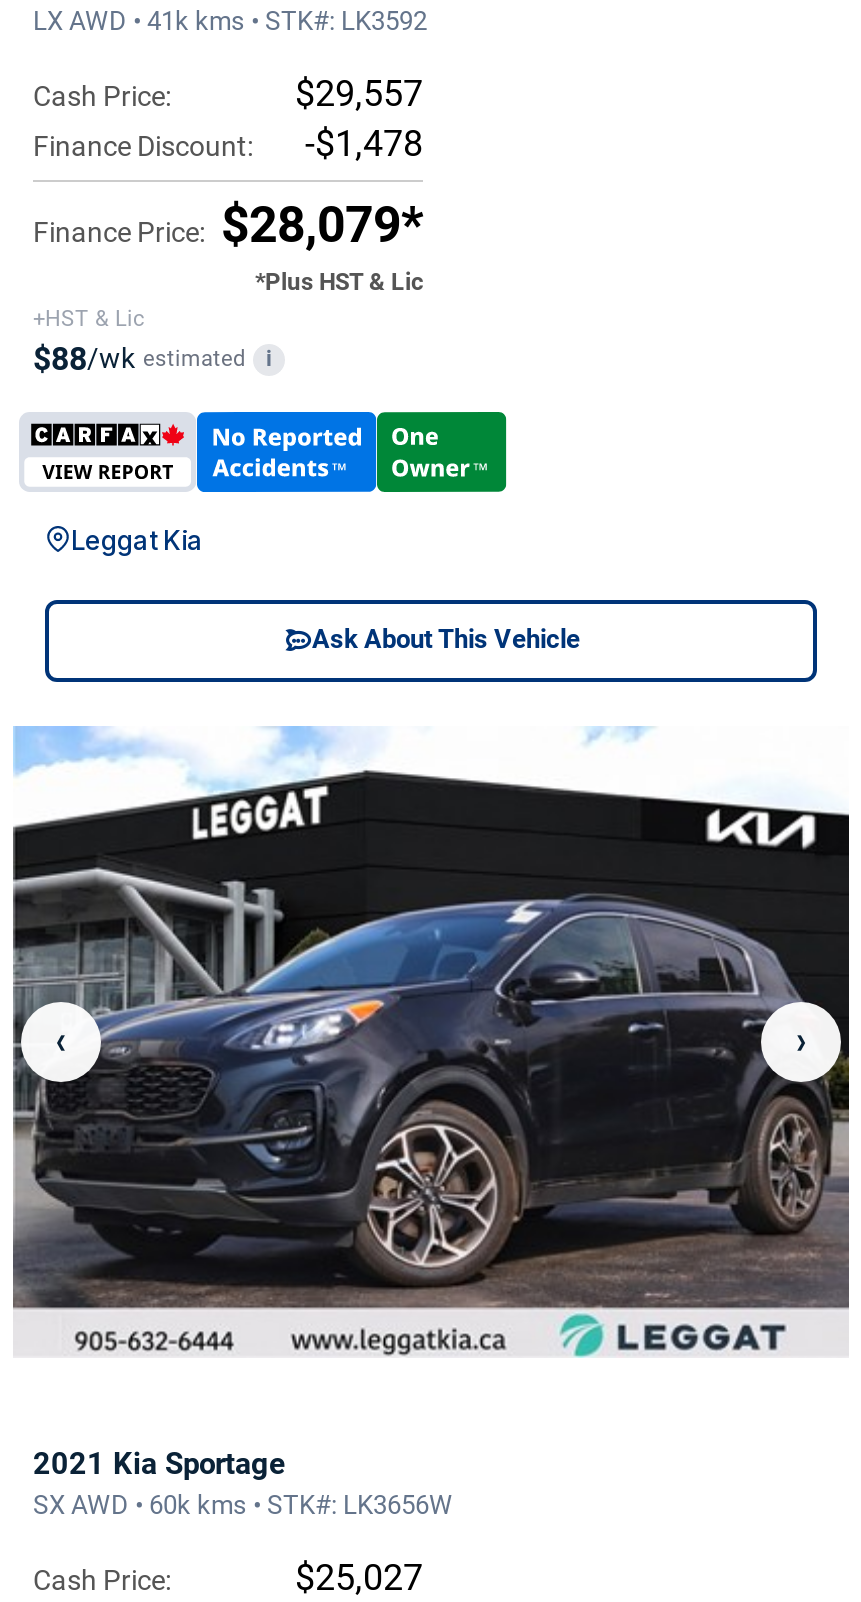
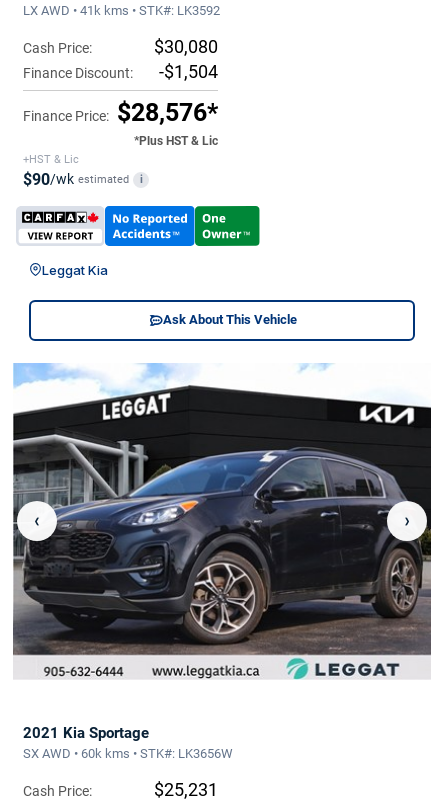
[295,72,423,114] $29,557 -> [154,36,218,57] $30,080
[33,122,423,164] Finance Discount: -$1,478 -> [23,61,218,82] Finance Discount: -$1,504
[33,196,423,254] Finance Price: $28,079* -> [23,98,218,127] Finance Price: $28,576*
[33,340,272,378] $88/wk estimated i -> [23,170,142,189] $90/wk estimated i
[295,1557,423,1599] $25,027 -> [154,778,218,799] $25,231

